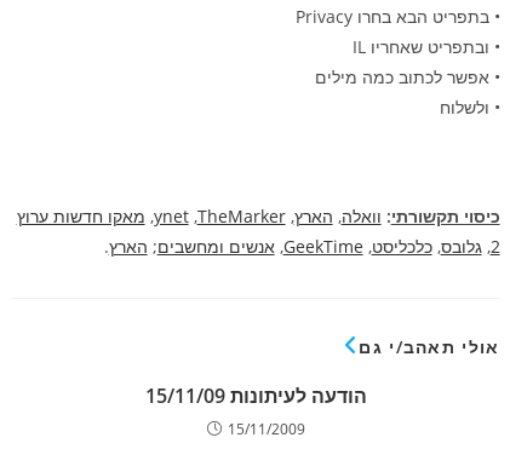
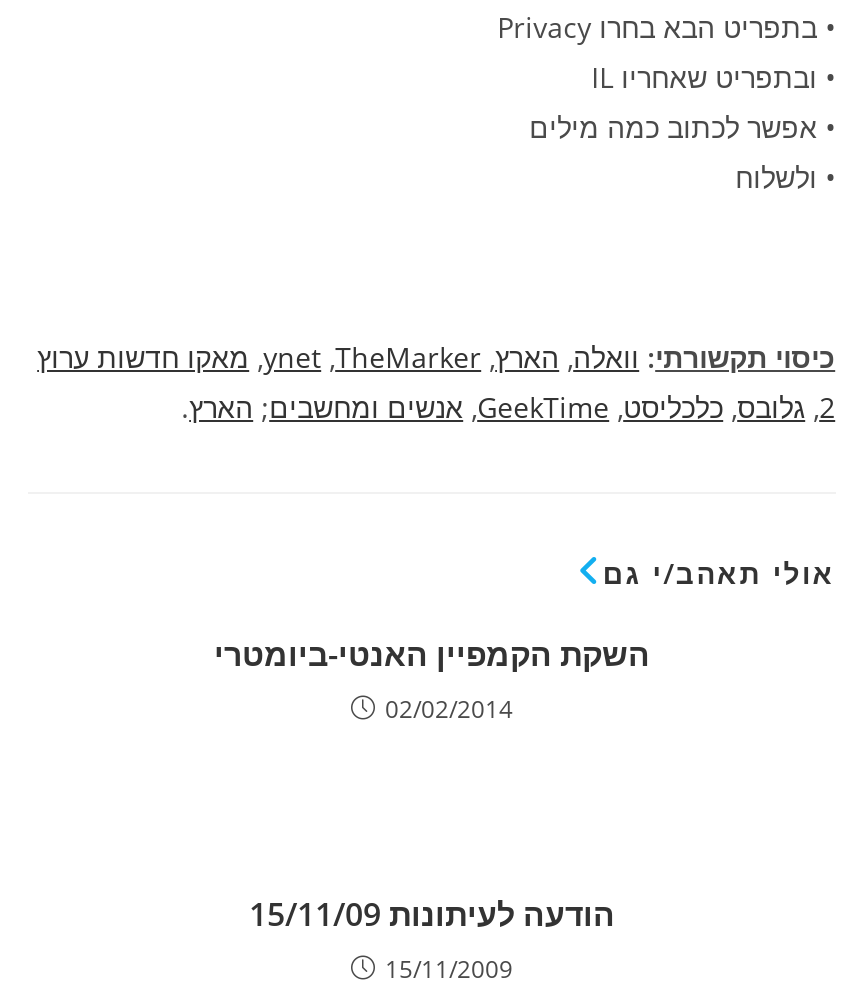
none -> [214,632,650,726] השקת הקמפיין האנטי-ביומטרי | 02/02/2014

